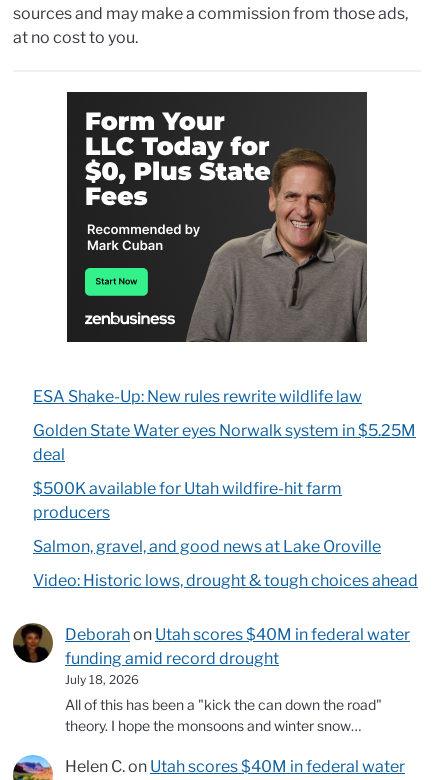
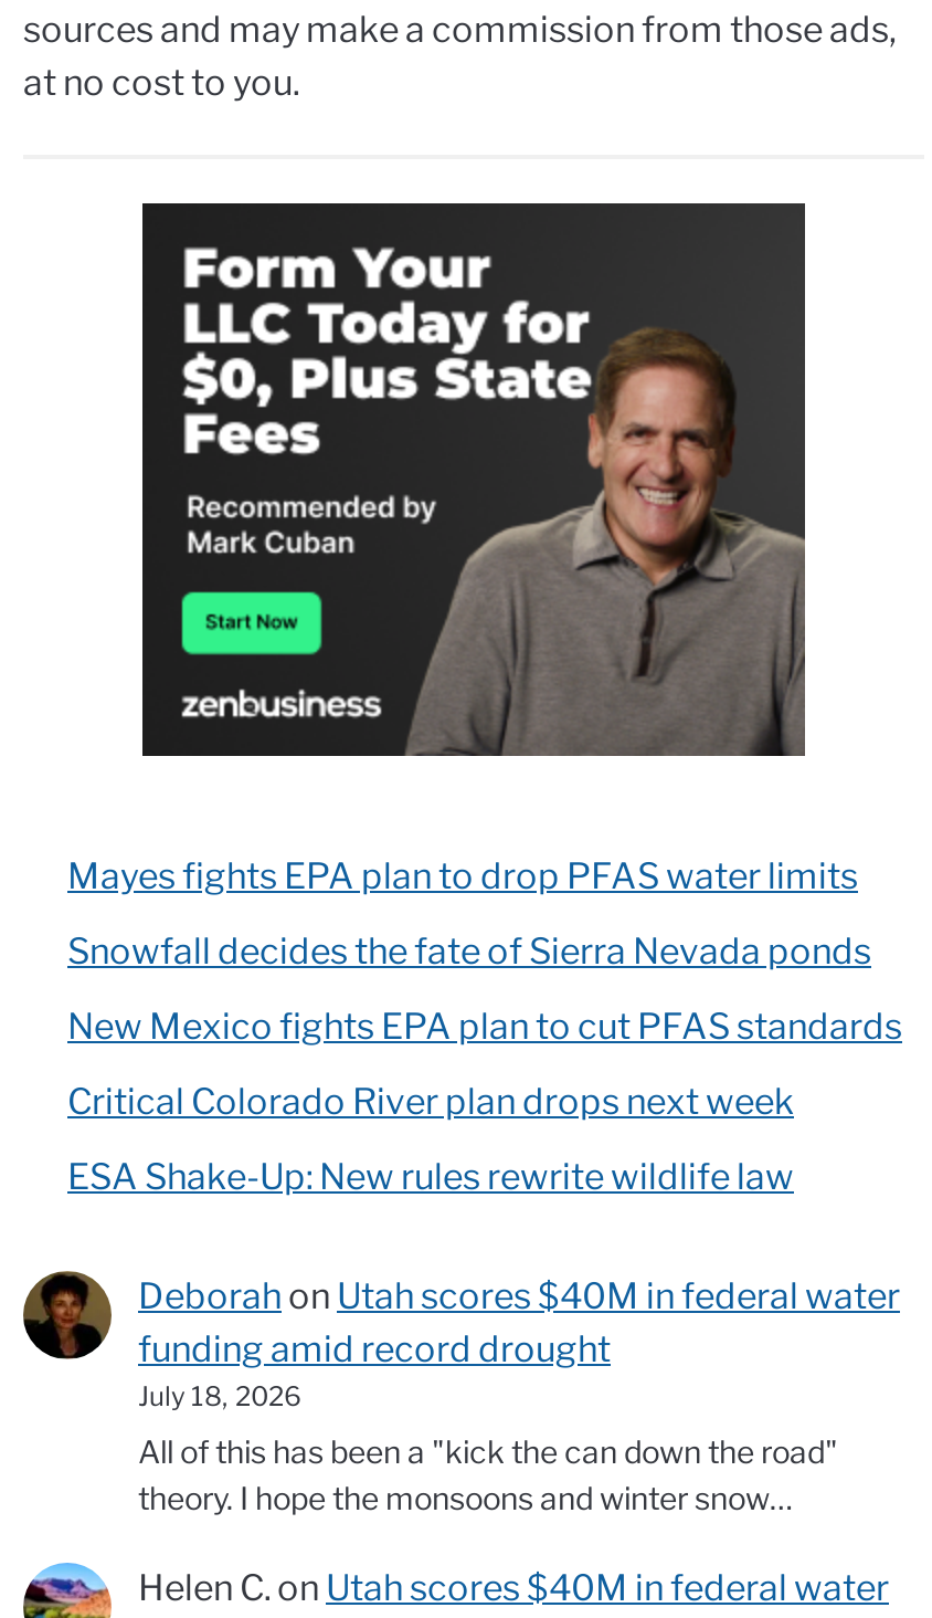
none -> [67,855,902,1122] Mayes fights EPA plan to drop PFAS water limits | Snowfall decides the fate of Sierra Nevada ponds | New Mexico fights EPA plan to cut PFAS standards | Critical Colorado River plan drops next week
moved [33,387,362,406] -> [67,1156,794,1198]: ESA Shake-Up: New rules rewrite wildlife law
[33,421,418,590] Golden State Water eyes Norwalk system in $5.25M | deal | $500K available for Utah wildfire-hit farm | producers | Salmon, gravel, and good news at Lake Oroville | Video: Historic lows, drought & tough choices ahead -> none

